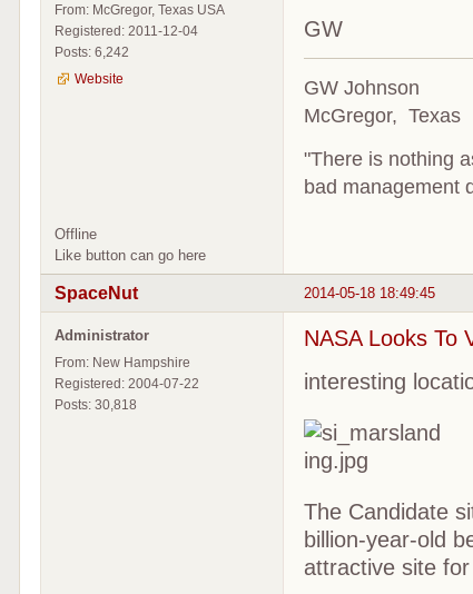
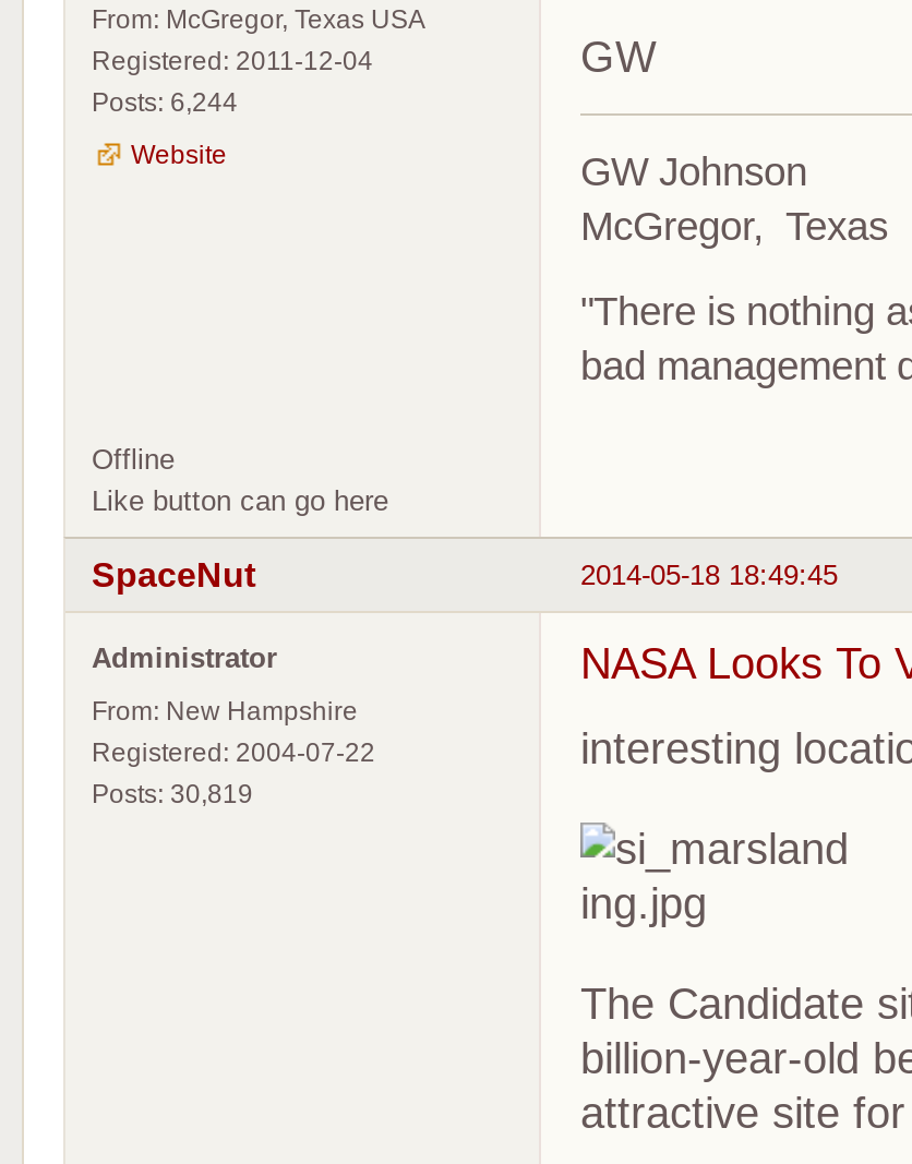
[55,45,129,61] Posts: 6,242 -> [92,88,238,119] Posts: 6,244
[55,398,137,413] Posts: 30,818 -> [92,780,253,810] Posts: 30,819

